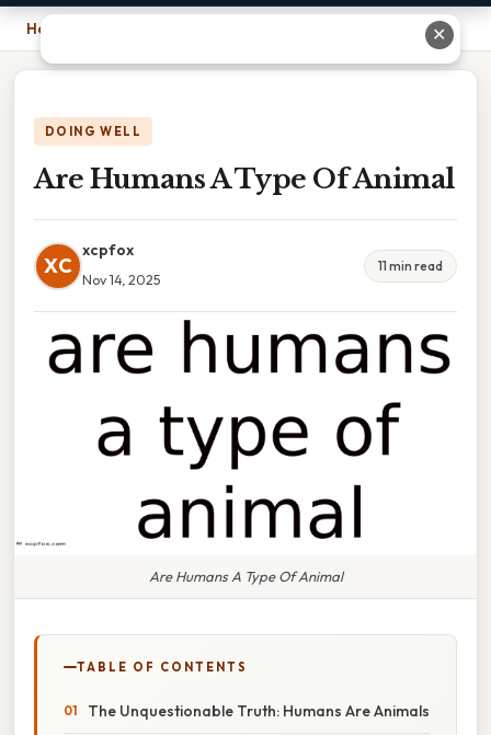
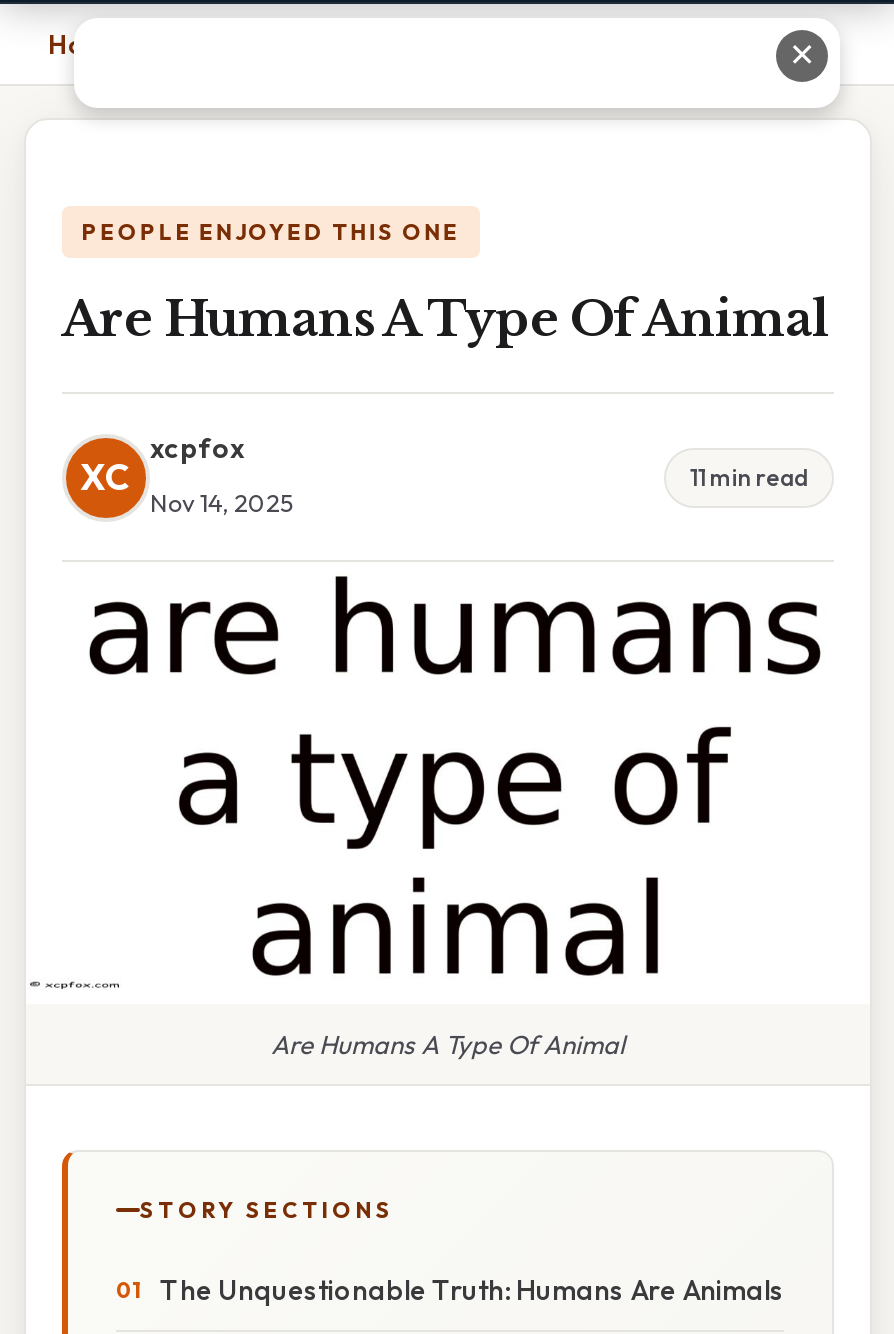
[45,124,141,139] DOING WELL -> [82,218,460,246] PEOPLE ENJOYED THIS ONE
[77,659,248,675] TABLE OF CONTENTS -> [140,1196,394,1224] STORY SECTIONS

